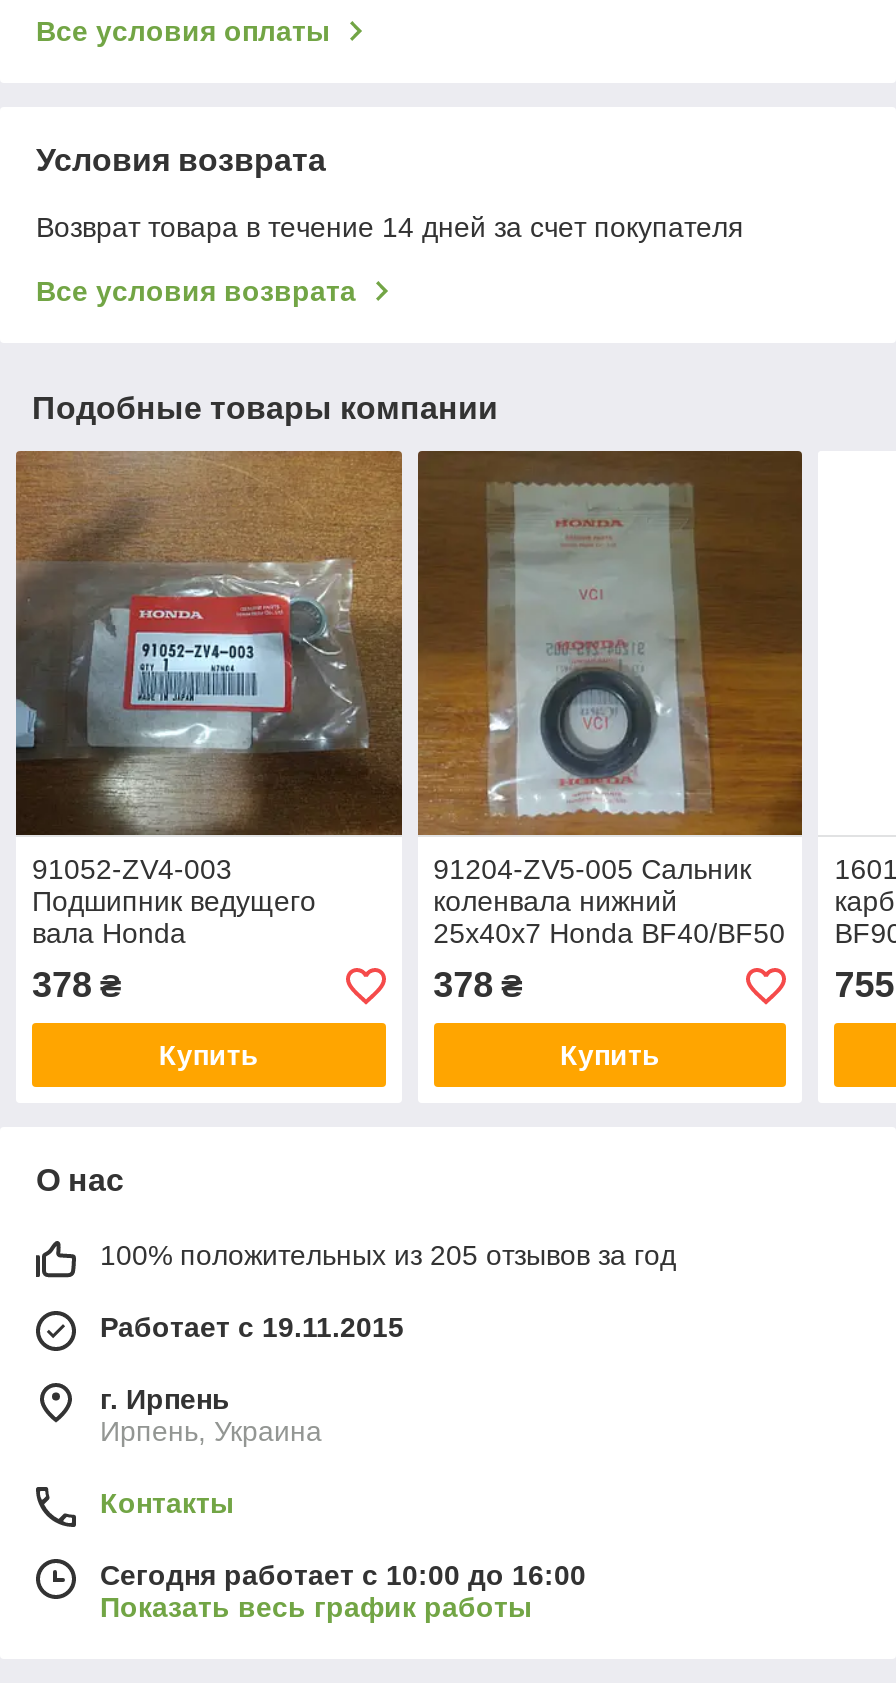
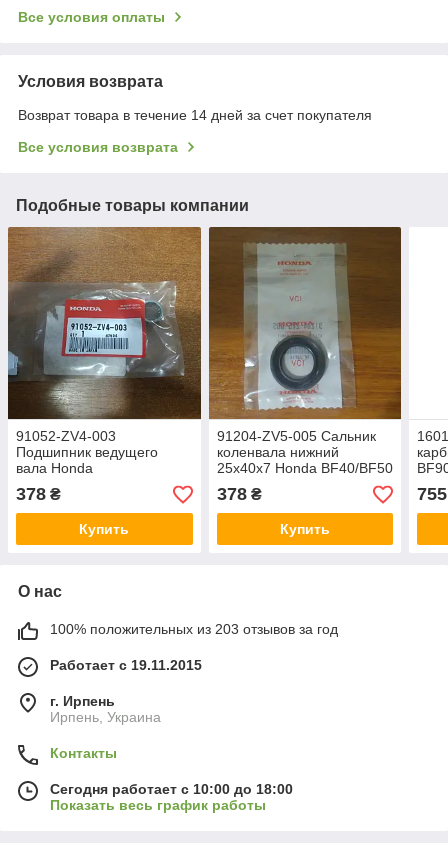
[100,1240,676,1272] 100% положительных из 205 отзывов за год -> [50,621,338,637] 100% положительных из 203 отзывов за год
[100,1560,586,1592] Сегодня работает с 10:00 до 16:00 -> [50,781,293,797] Сегодня работает с 10:00 до 18:00

